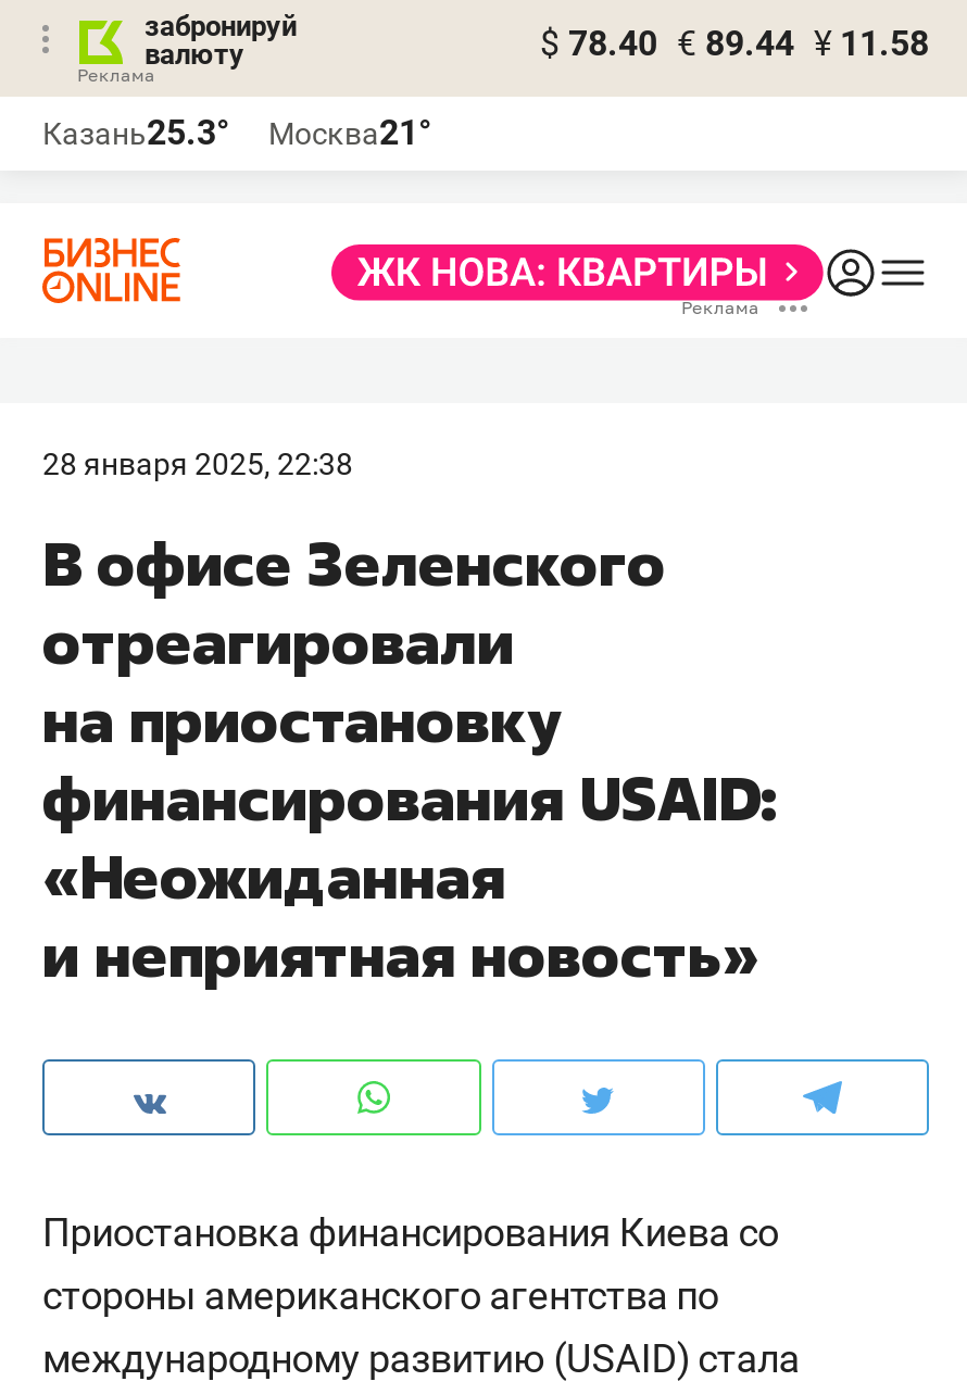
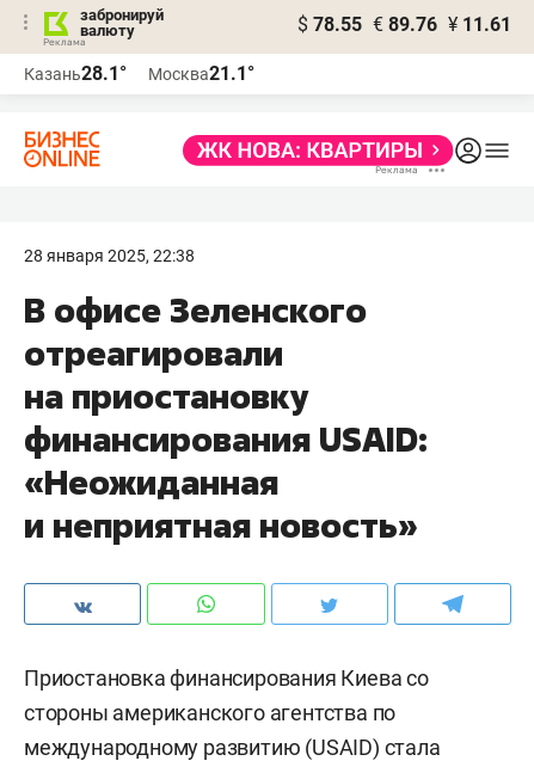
[540,23,929,64] $ 78.40 € 89.44 ¥ 11.58 -> [297,13,511,36] $ 78.55 € 89.76 ¥ 11.61
[42,112,229,153] Казань25.3° -> [24,62,127,85] Казань28.1°
[268,112,431,153] Москва21° -> [148,62,254,85] Москва21.1°

